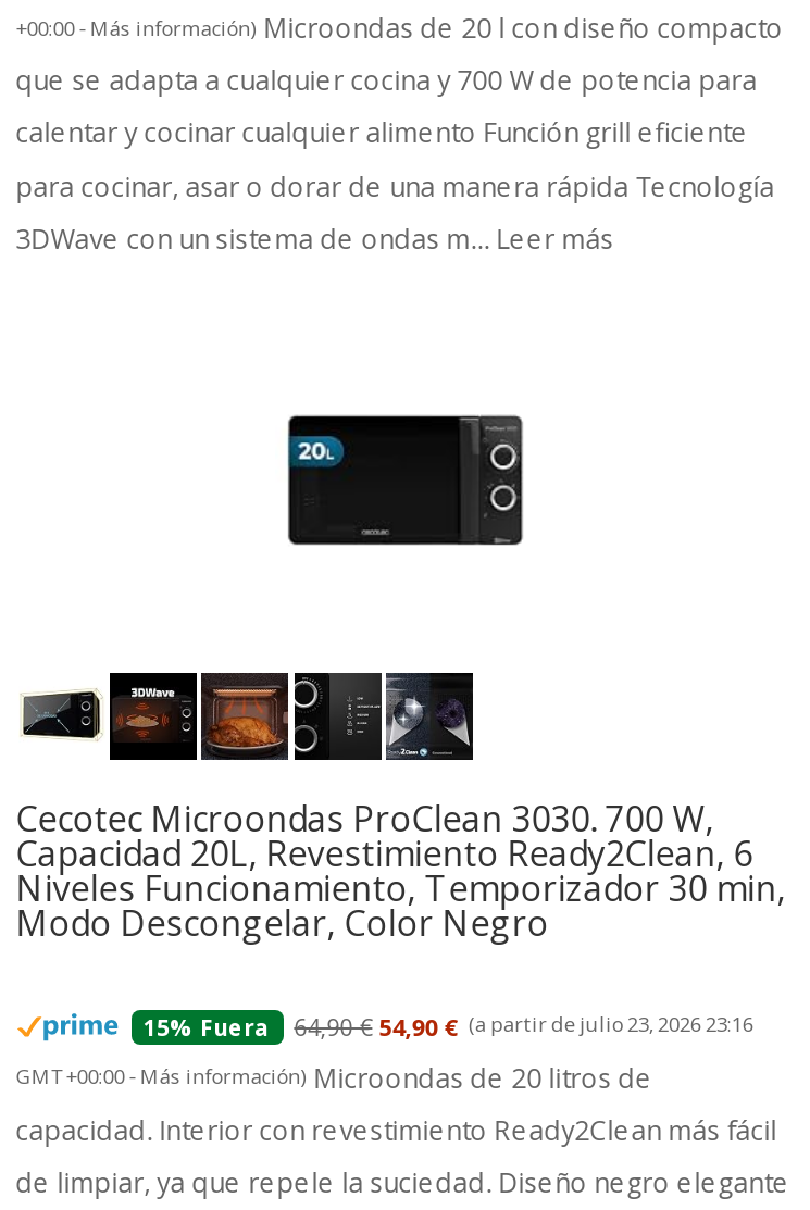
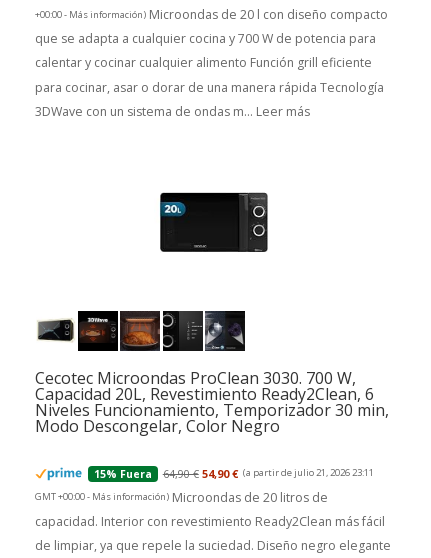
[294,1009,753,1041] 64,90 € 54,90 € (a partir de julio 23, 2026 23:16 -> [163,465,374,480] 64,90 € 54,90 € (a partir de julio 21, 2026 23:11

